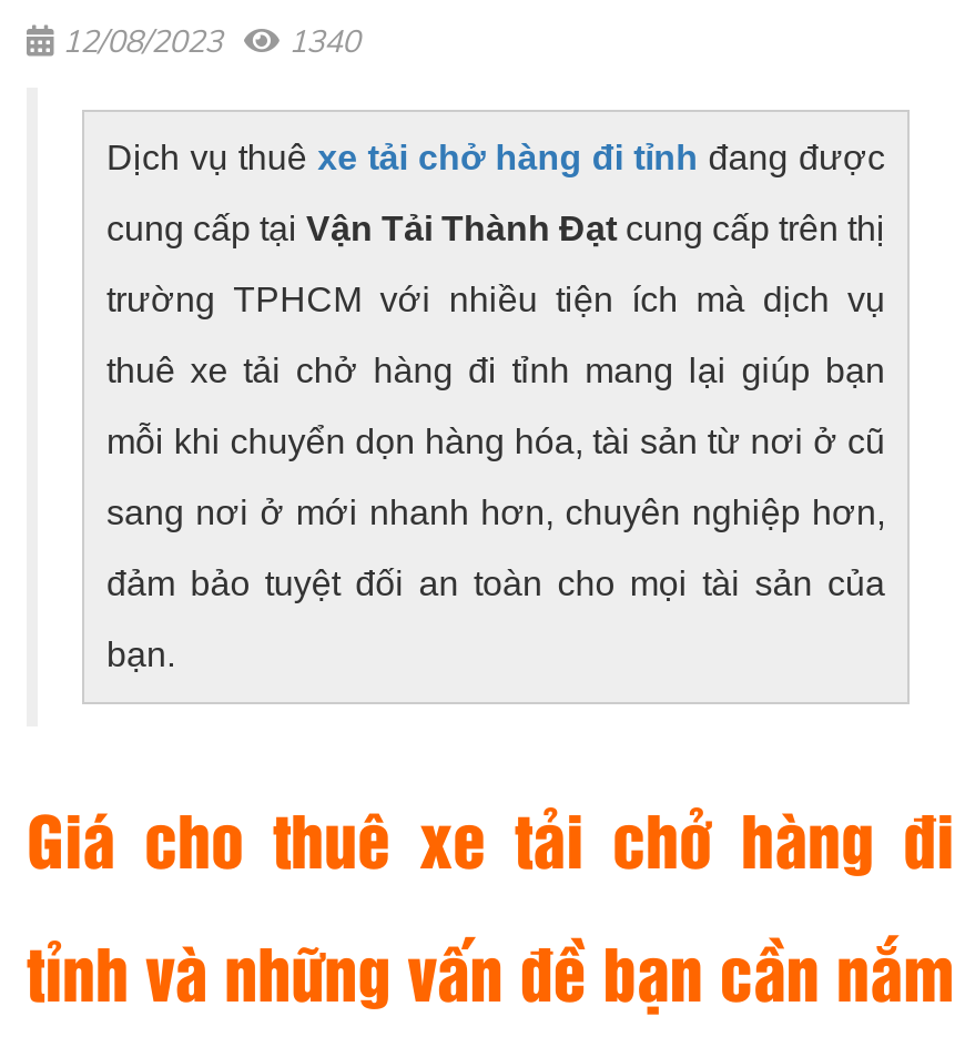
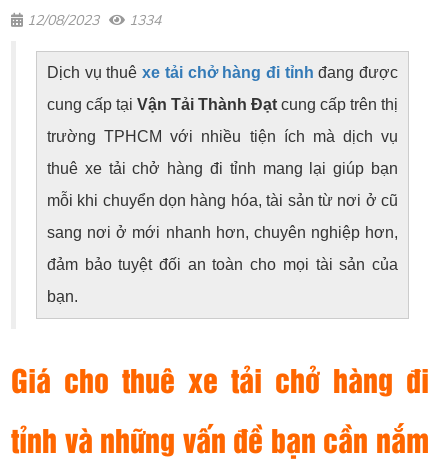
[53,21,359,61] 12/08/2023 1340 -> [23,11,161,29] 12/08/2023 1334

